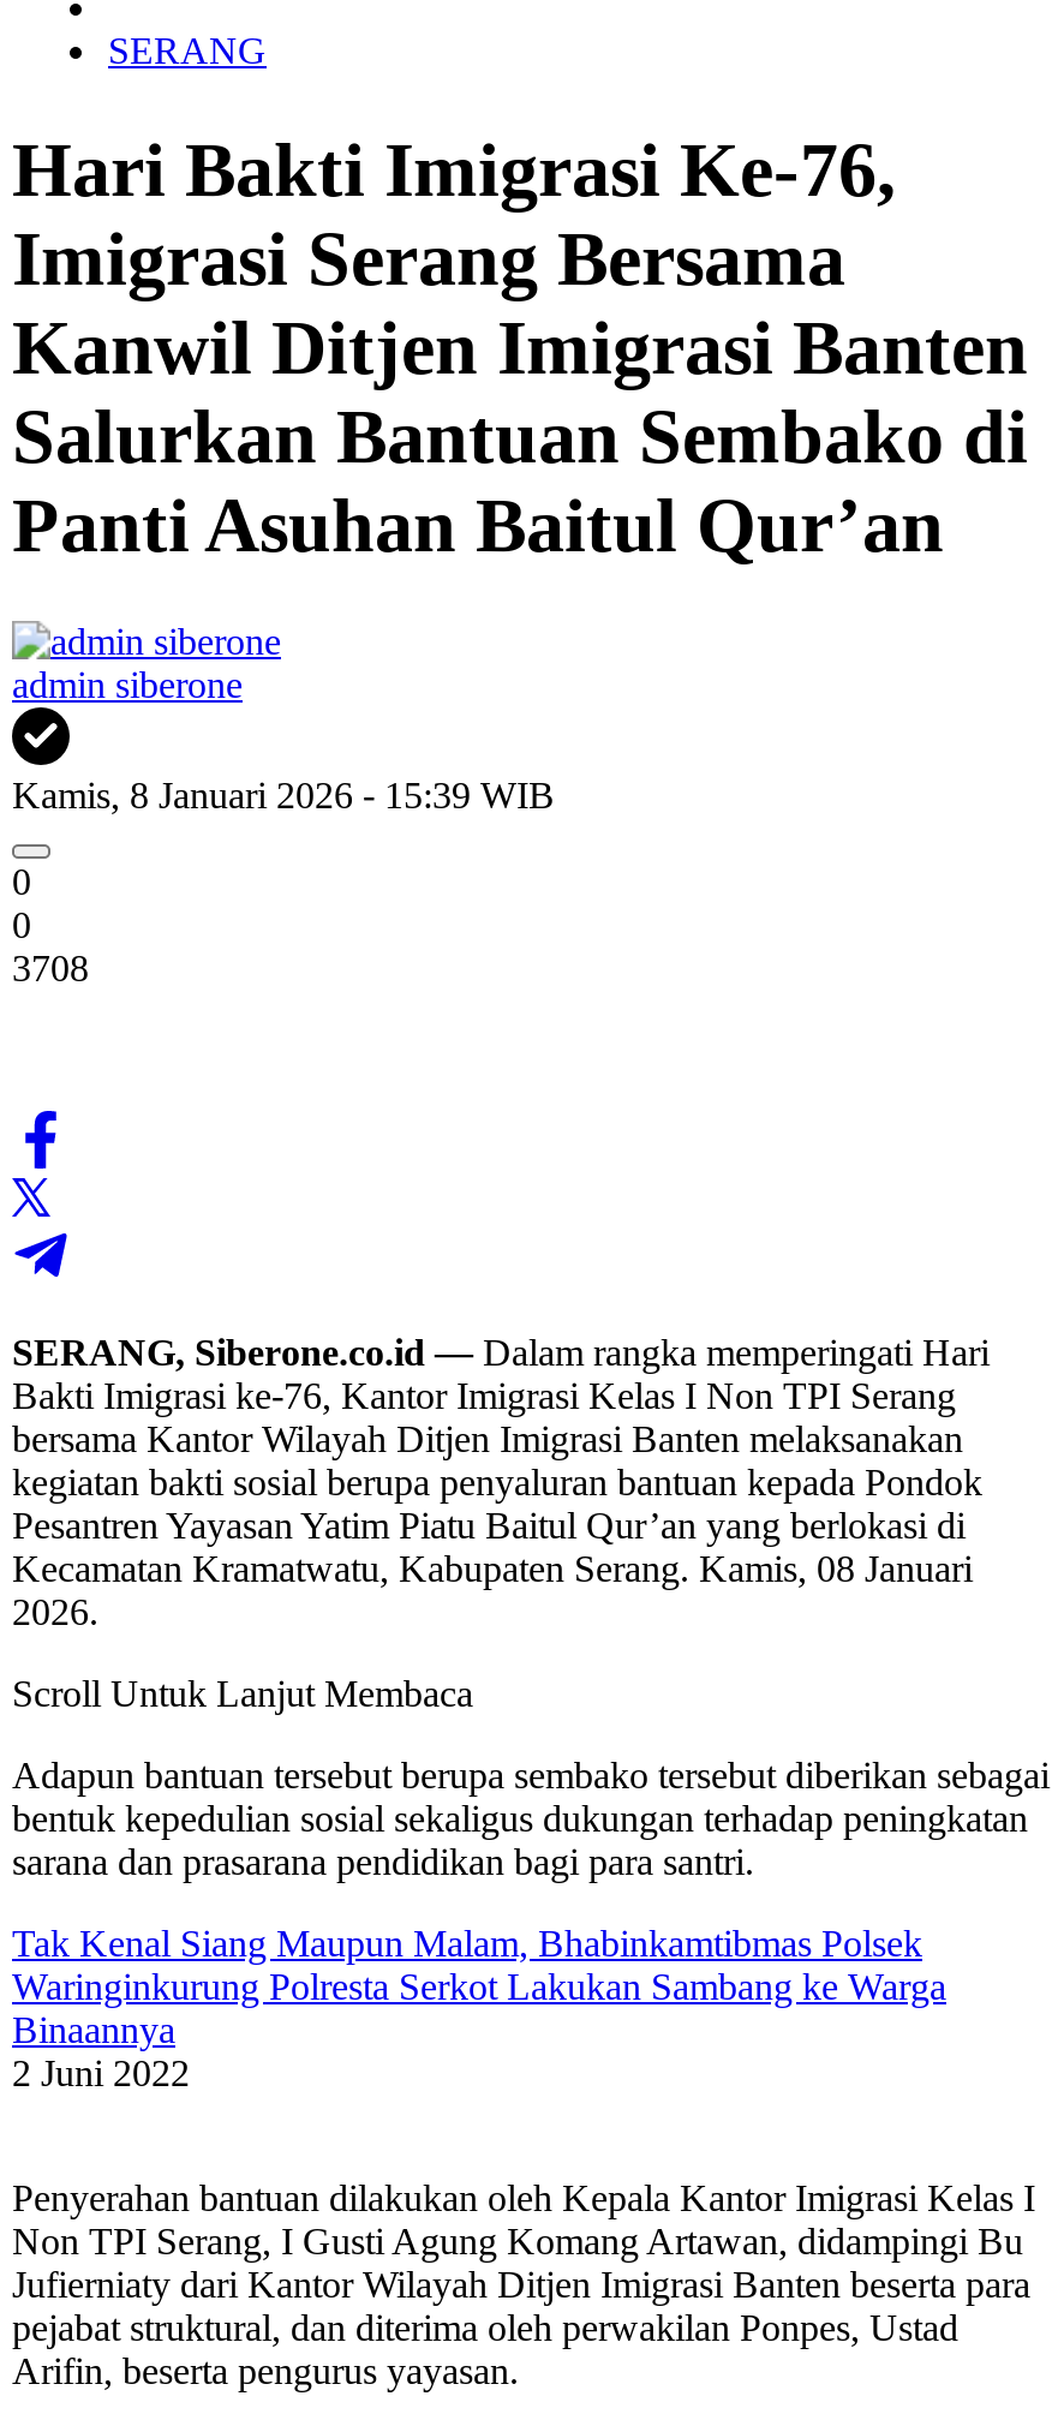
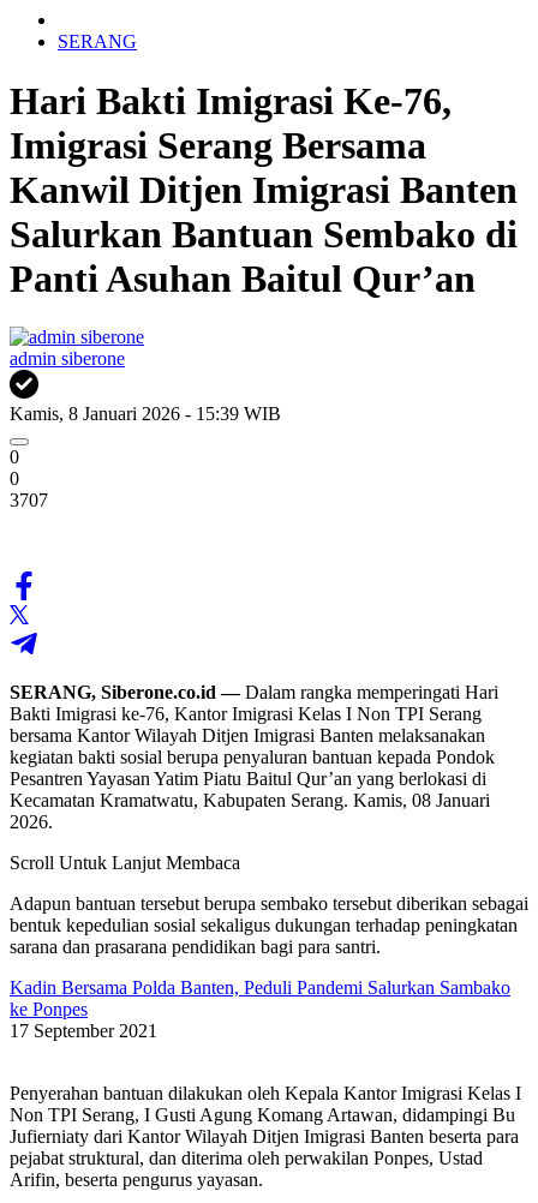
[12,948,89,989] 3708 -> [10,490,48,511] 3707
[12,1924,946,2094] Tak Kenal Siang Maupun Malam, Bhabinkamtibmas Polsek | Waringinkurung Polresta Serkot Lakukan Sambang ke Warga | Binaannya | 2 Juni 2022 -> [10,978,510,1041] Kadin Bersama Polda Banten, Peduli Pandemi Salurkan Sambako | ke Ponpes | 17 September 2021

